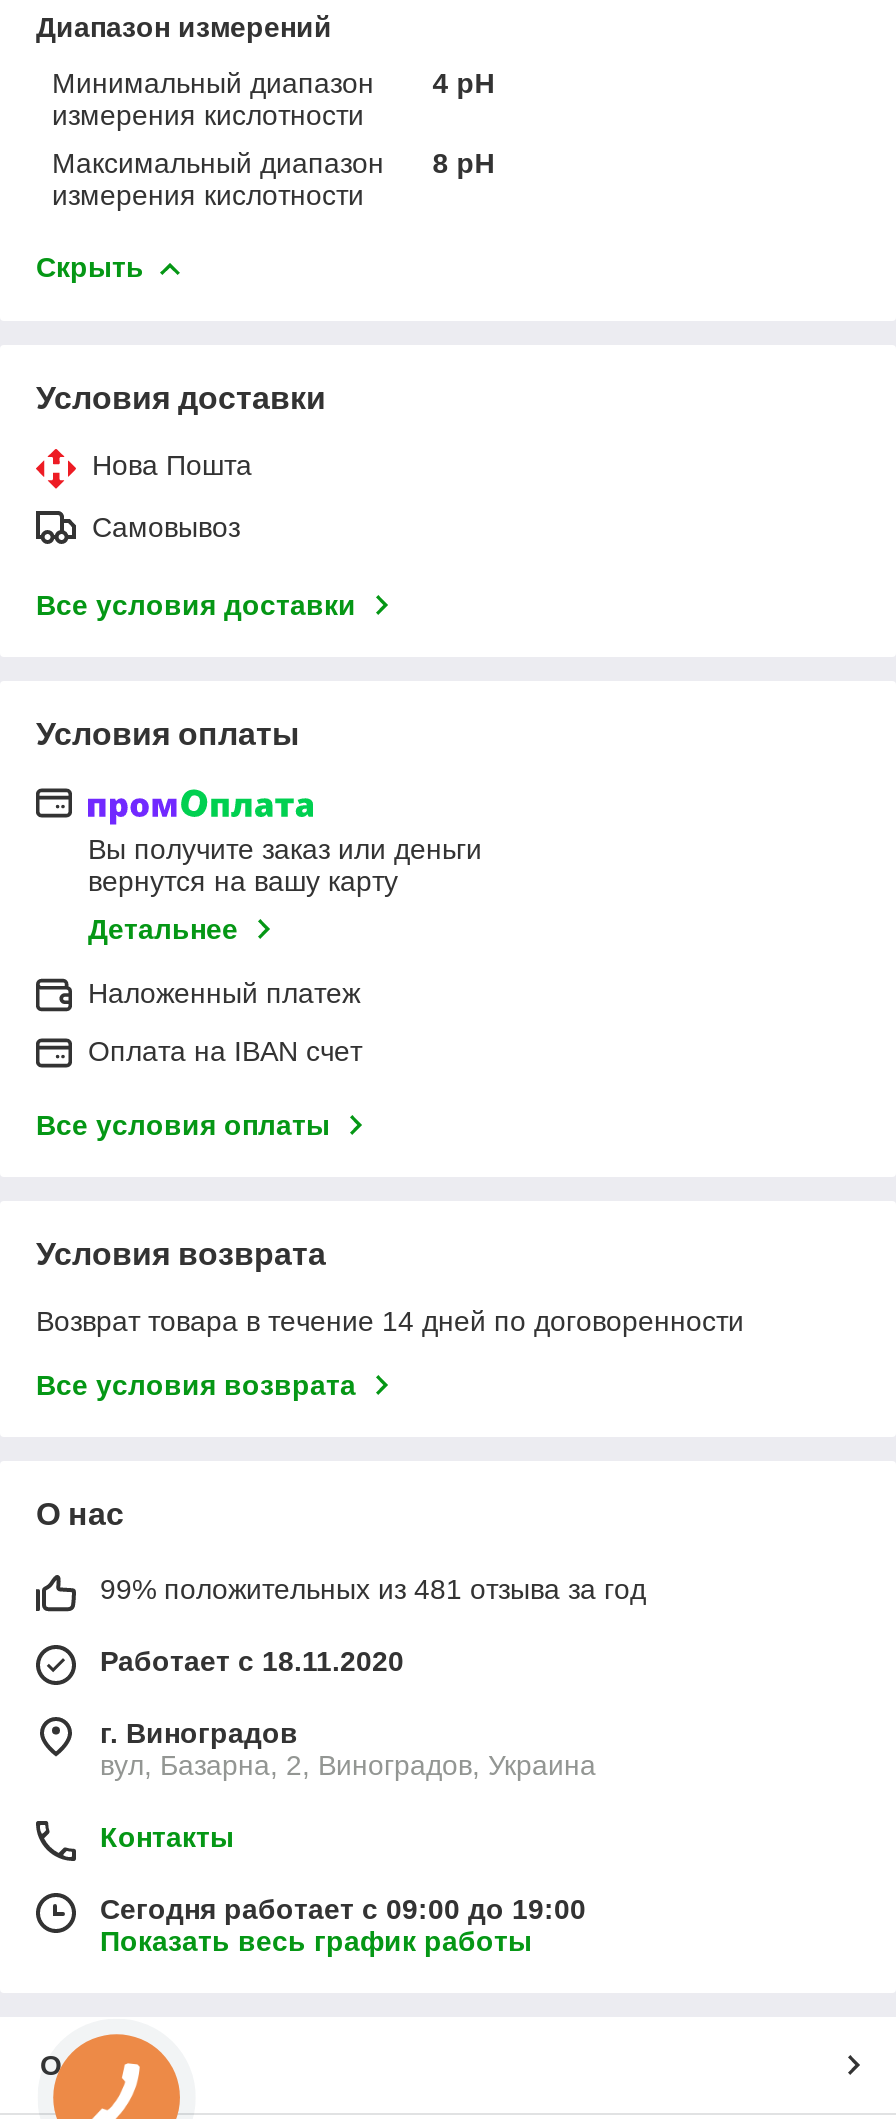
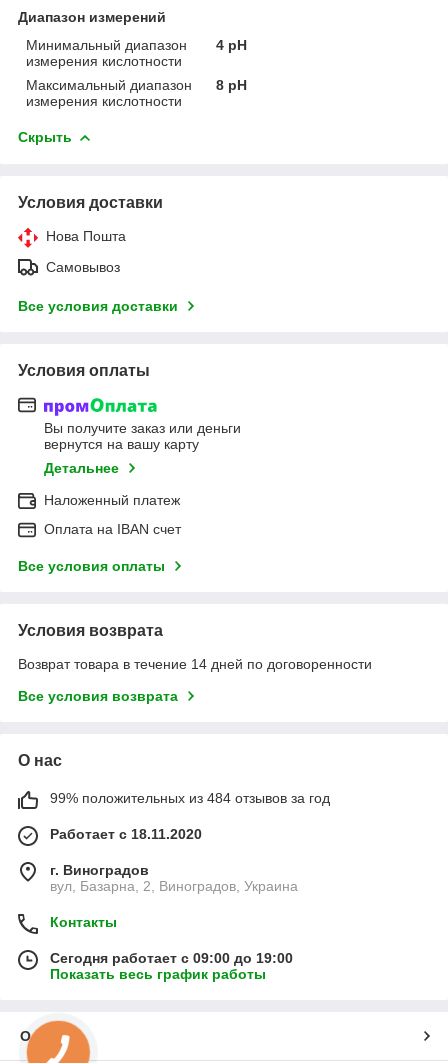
[100,1573,646,1605] 99% положительных из 481 отзыва за год -> [50,790,330,806] 99% положительных из 484 отзывов за год

